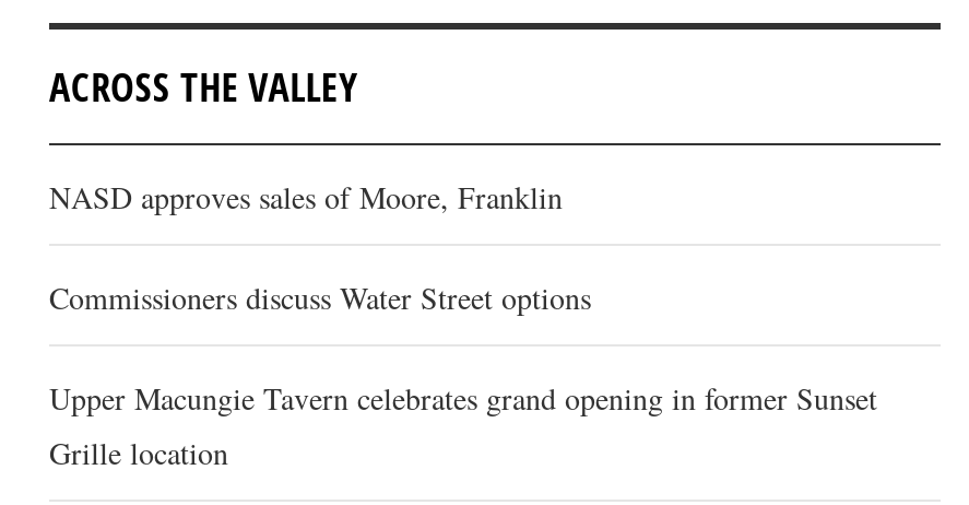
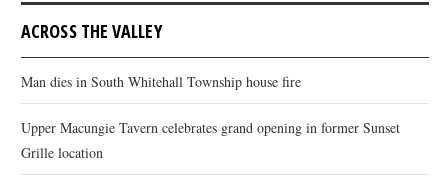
[49,176,591,319] NASD approves sales of Moore, Franklin | Commissioners discuss Water Street options -> [21,72,301,91] Man dies in South Whitehall Township house fire

